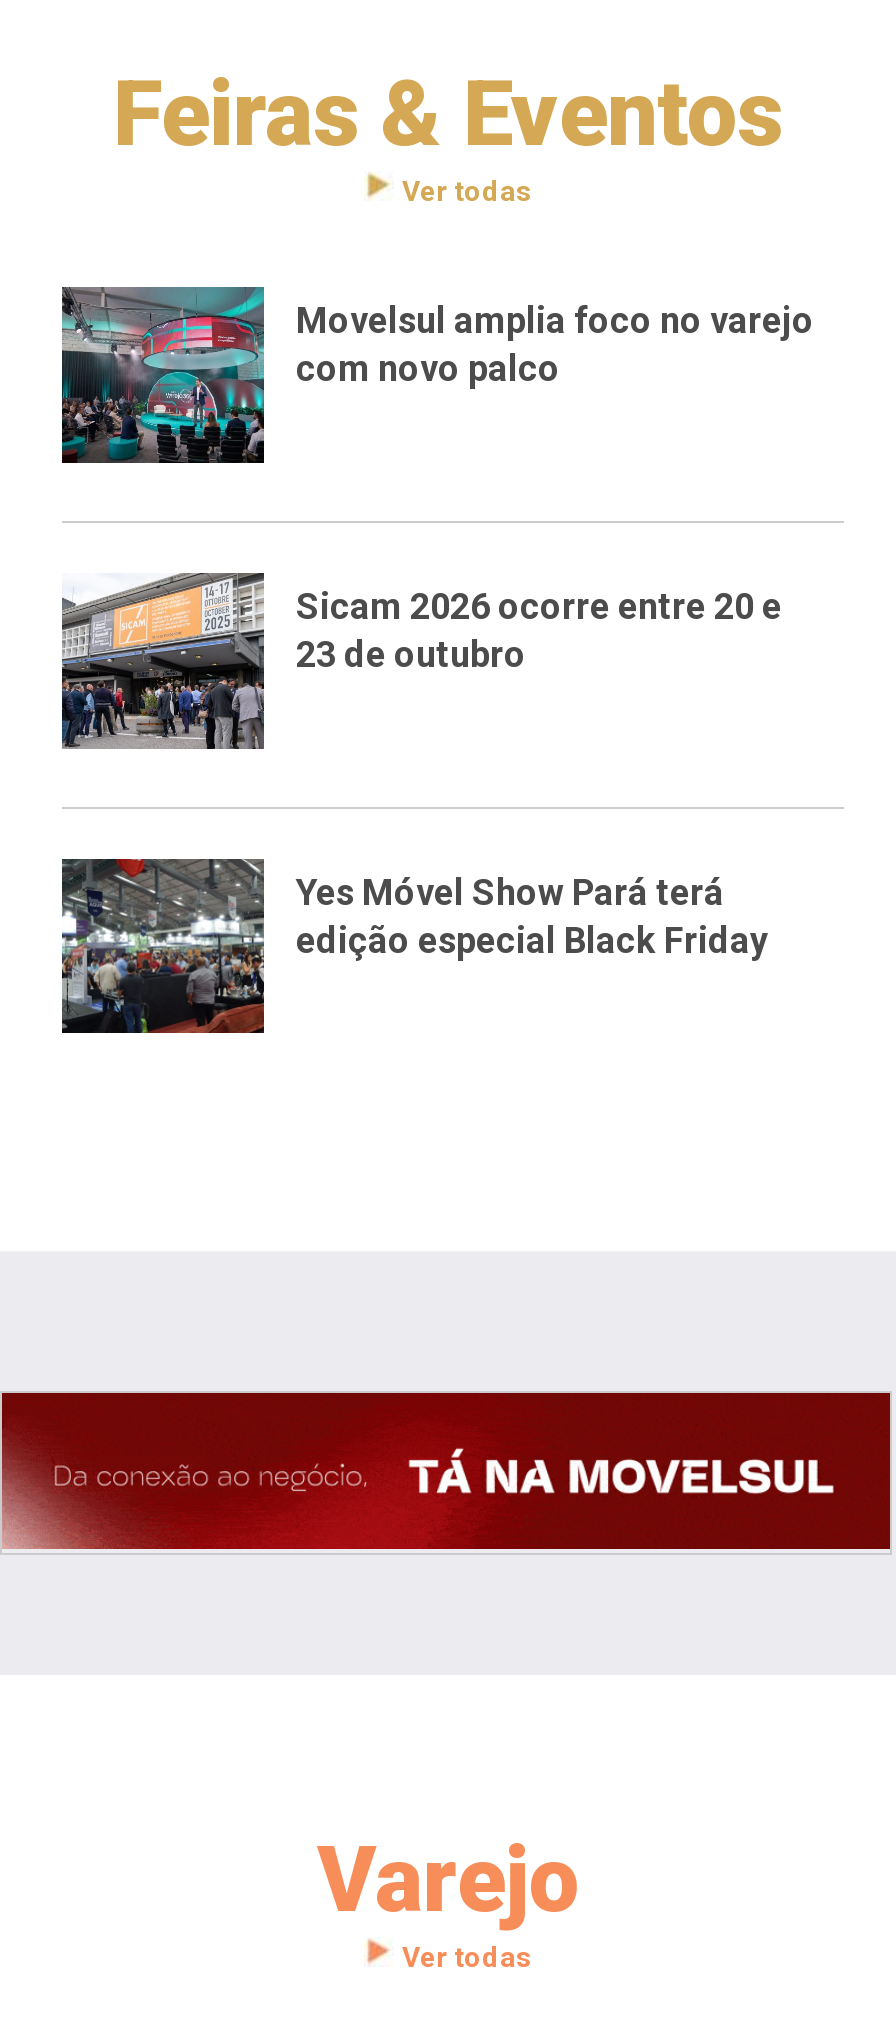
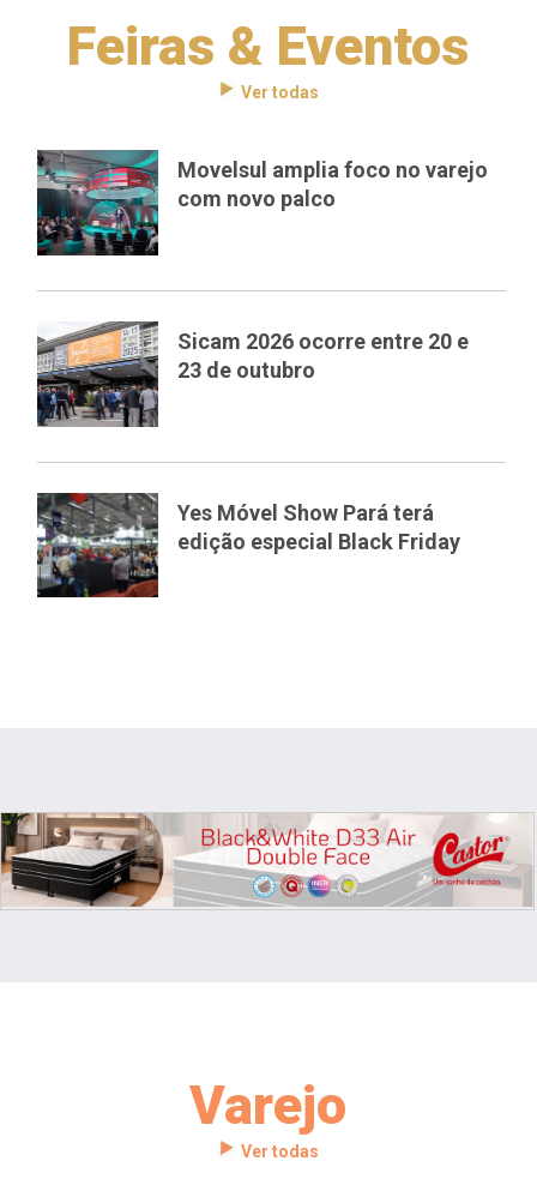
[6,1391,890,1551] [image] -> [4,812,533,908] [image]

